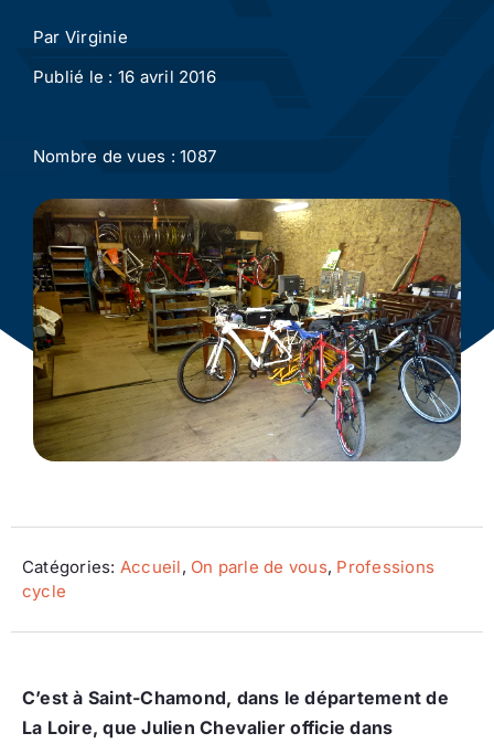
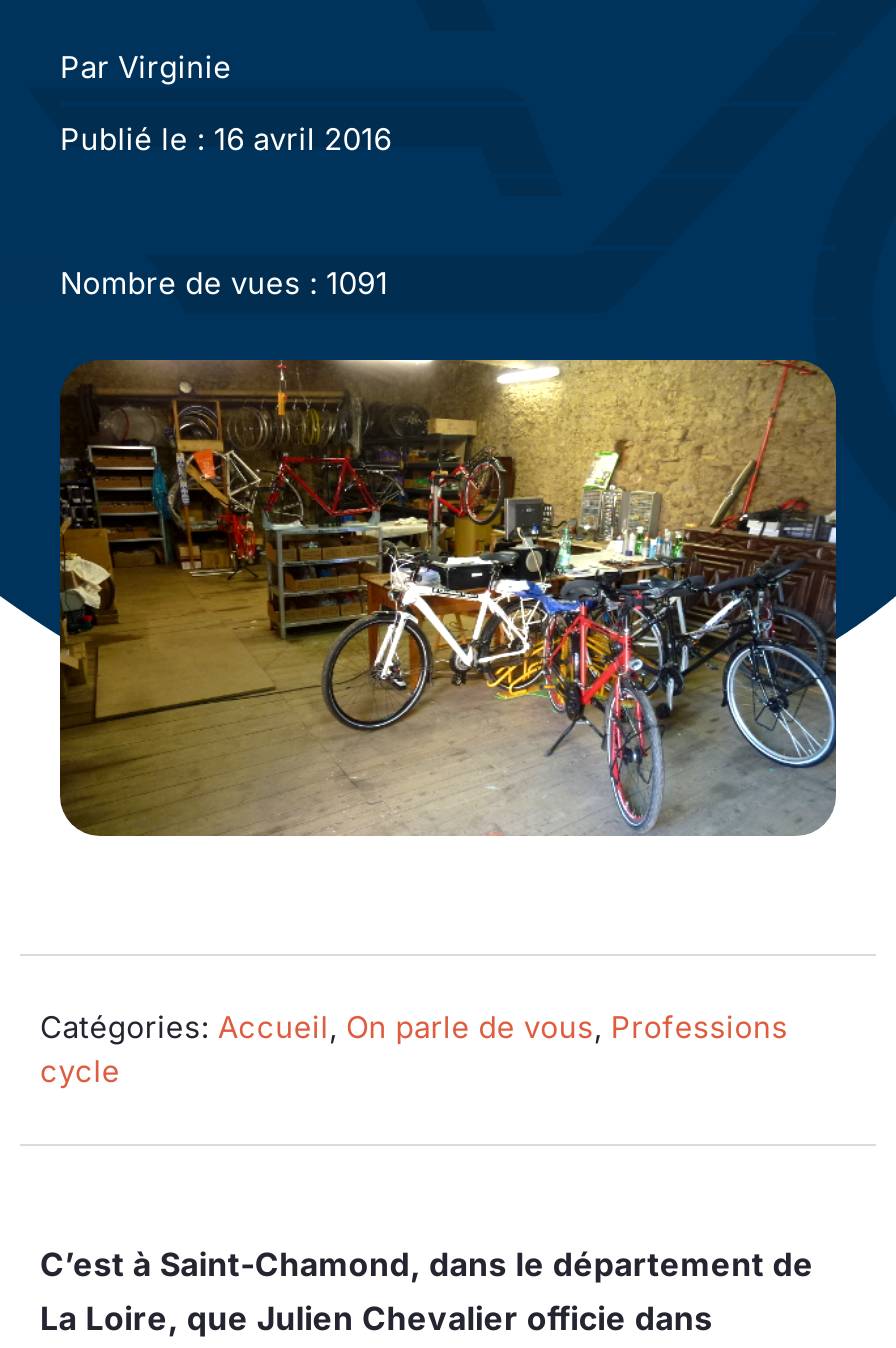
[33,146,216,167] Nombre de vues : 1087 -> [60,264,388,302] Nombre de vues : 1091

